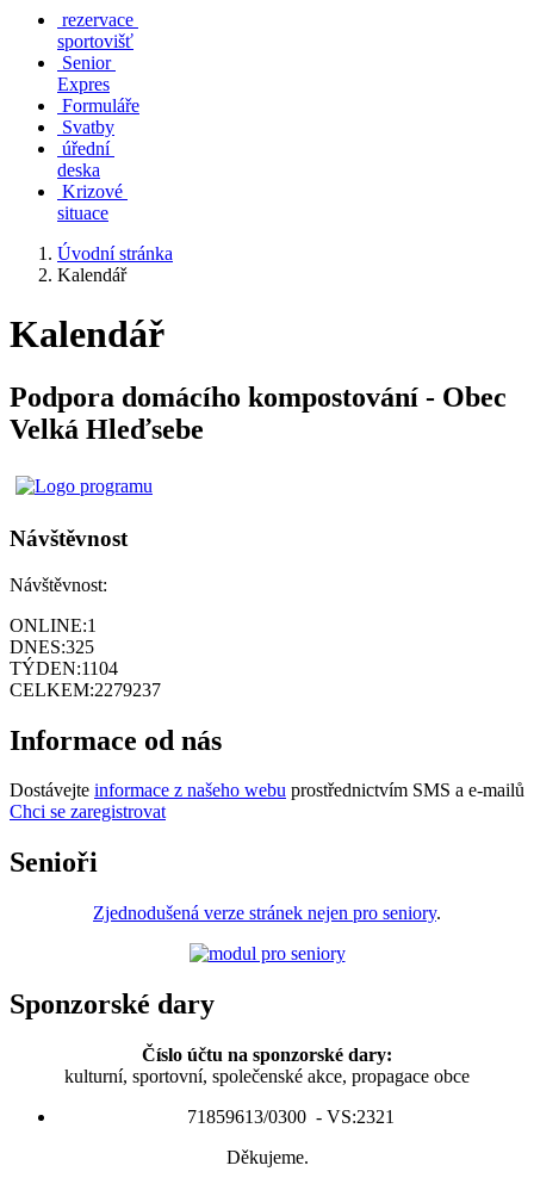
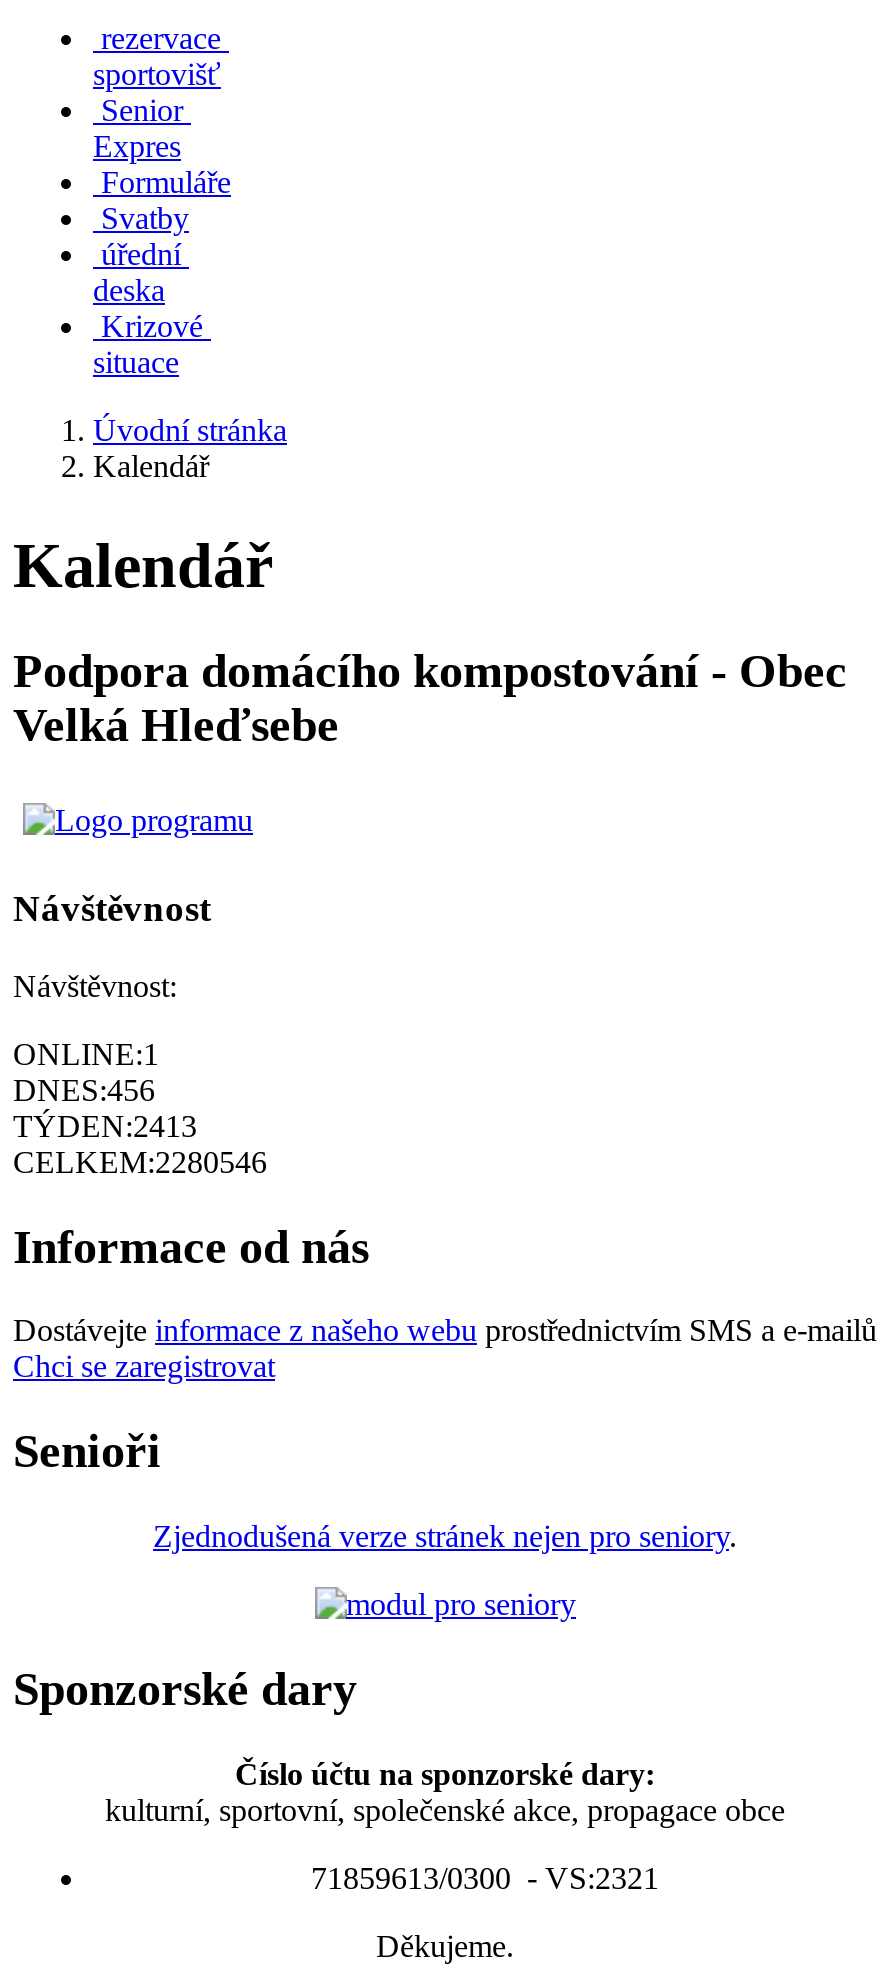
[10,636,94,657] DNES:325 -> [13,1072,155,1106] DNES:456
[10,658,118,678] TÝDEN:1104 -> [13,1108,197,1142] TÝDEN:2413
[10,679,161,700] CELKEM:2279237 -> [13,1144,267,1178] CELKEM:2280546

